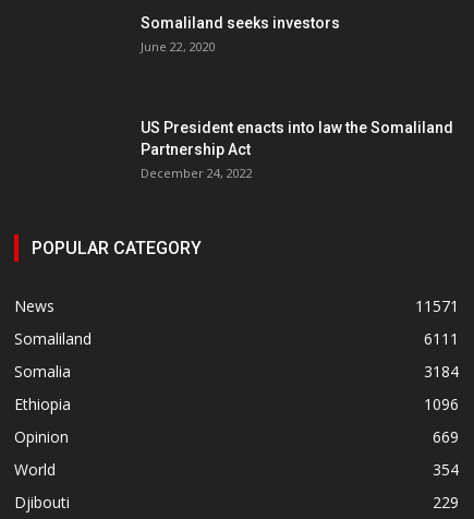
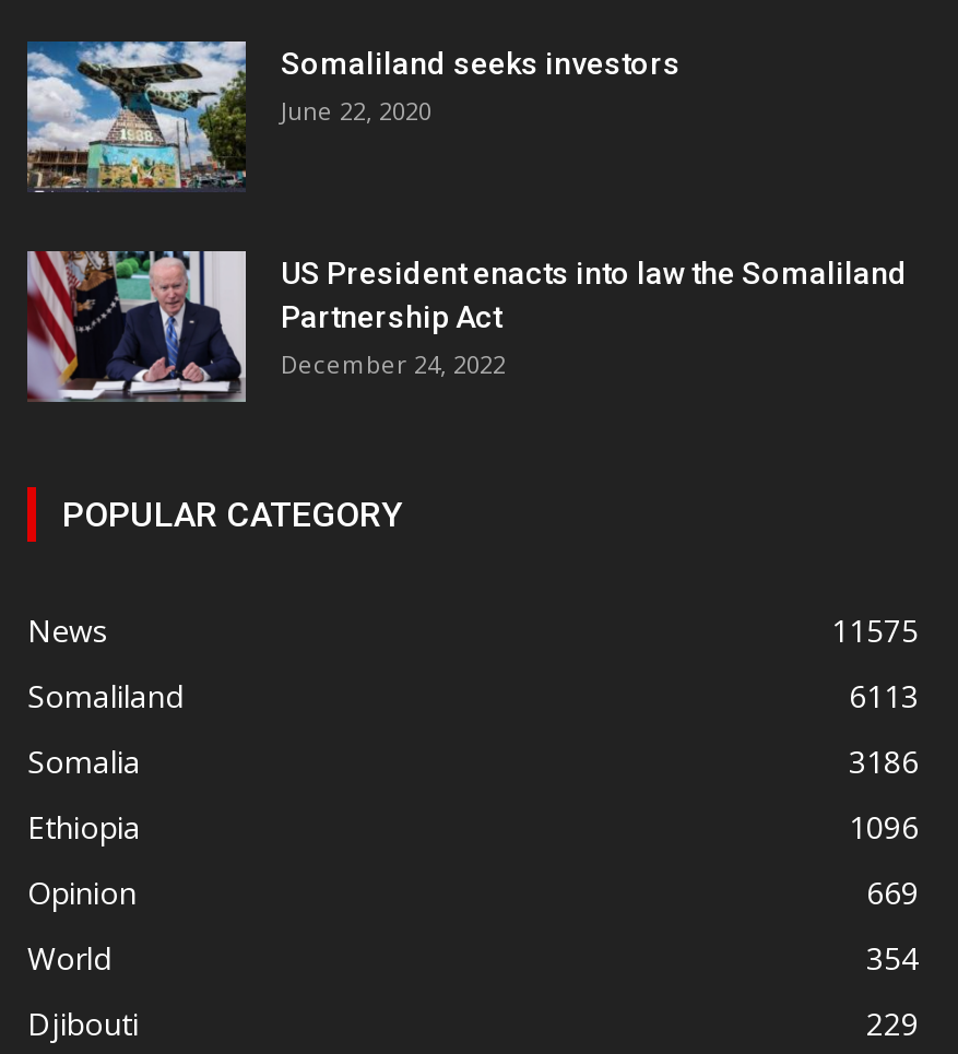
none -> [25,39,248,194] [image]
none -> [25,249,248,404] [image]
[415,295,459,316] 11571 -> [831,609,919,651] 11575
[424,328,459,349] 6111 -> [849,675,919,717] 6113
[424,361,459,382] 3184 -> [849,741,919,782] 3186

